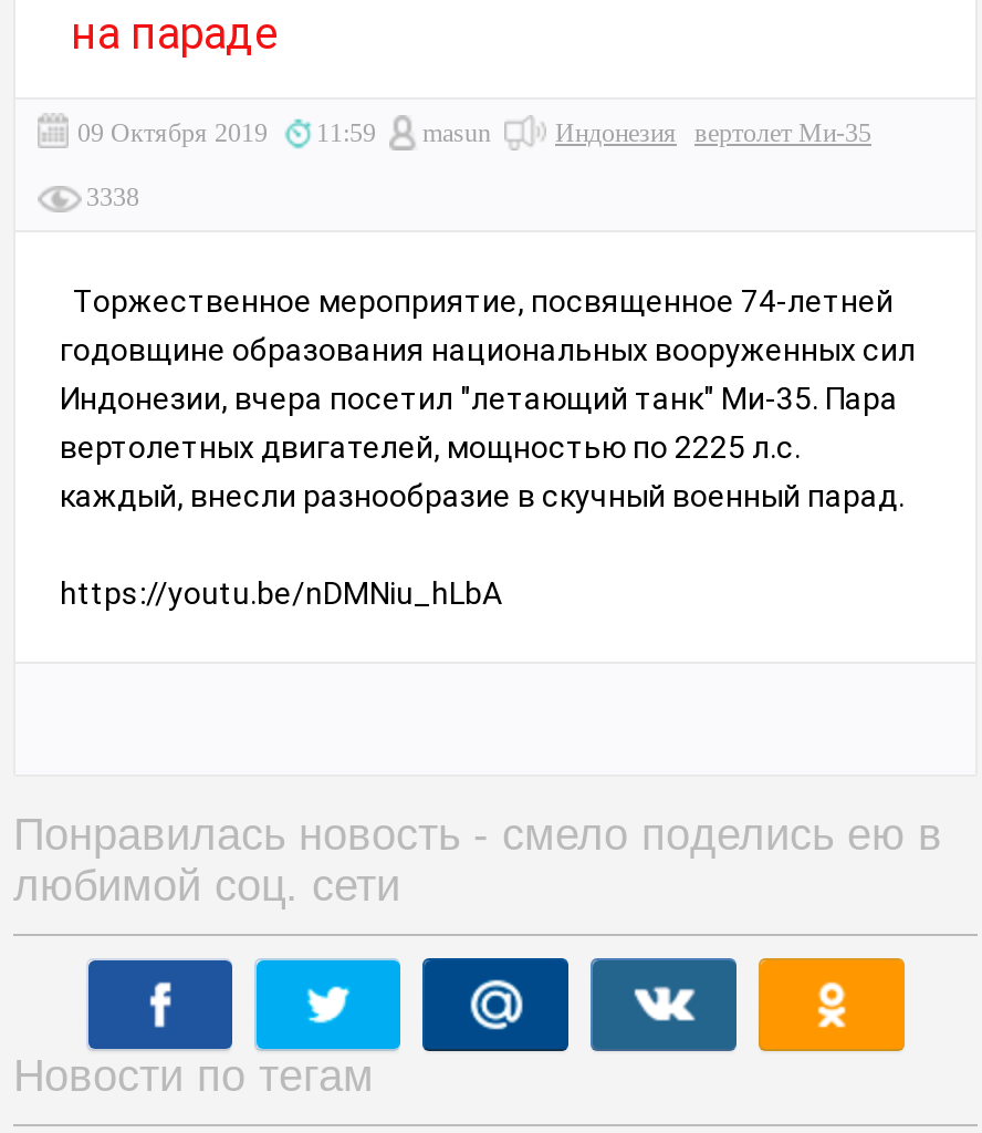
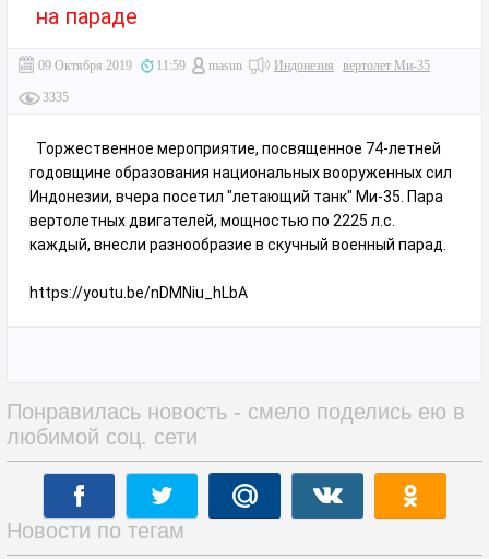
[86,181,139,212] 3338 -> [43,90,69,105] 3335

